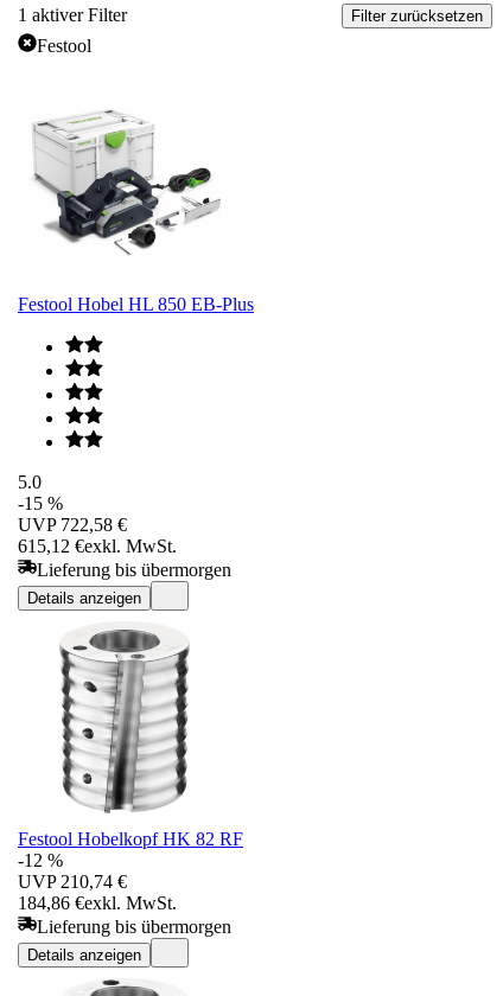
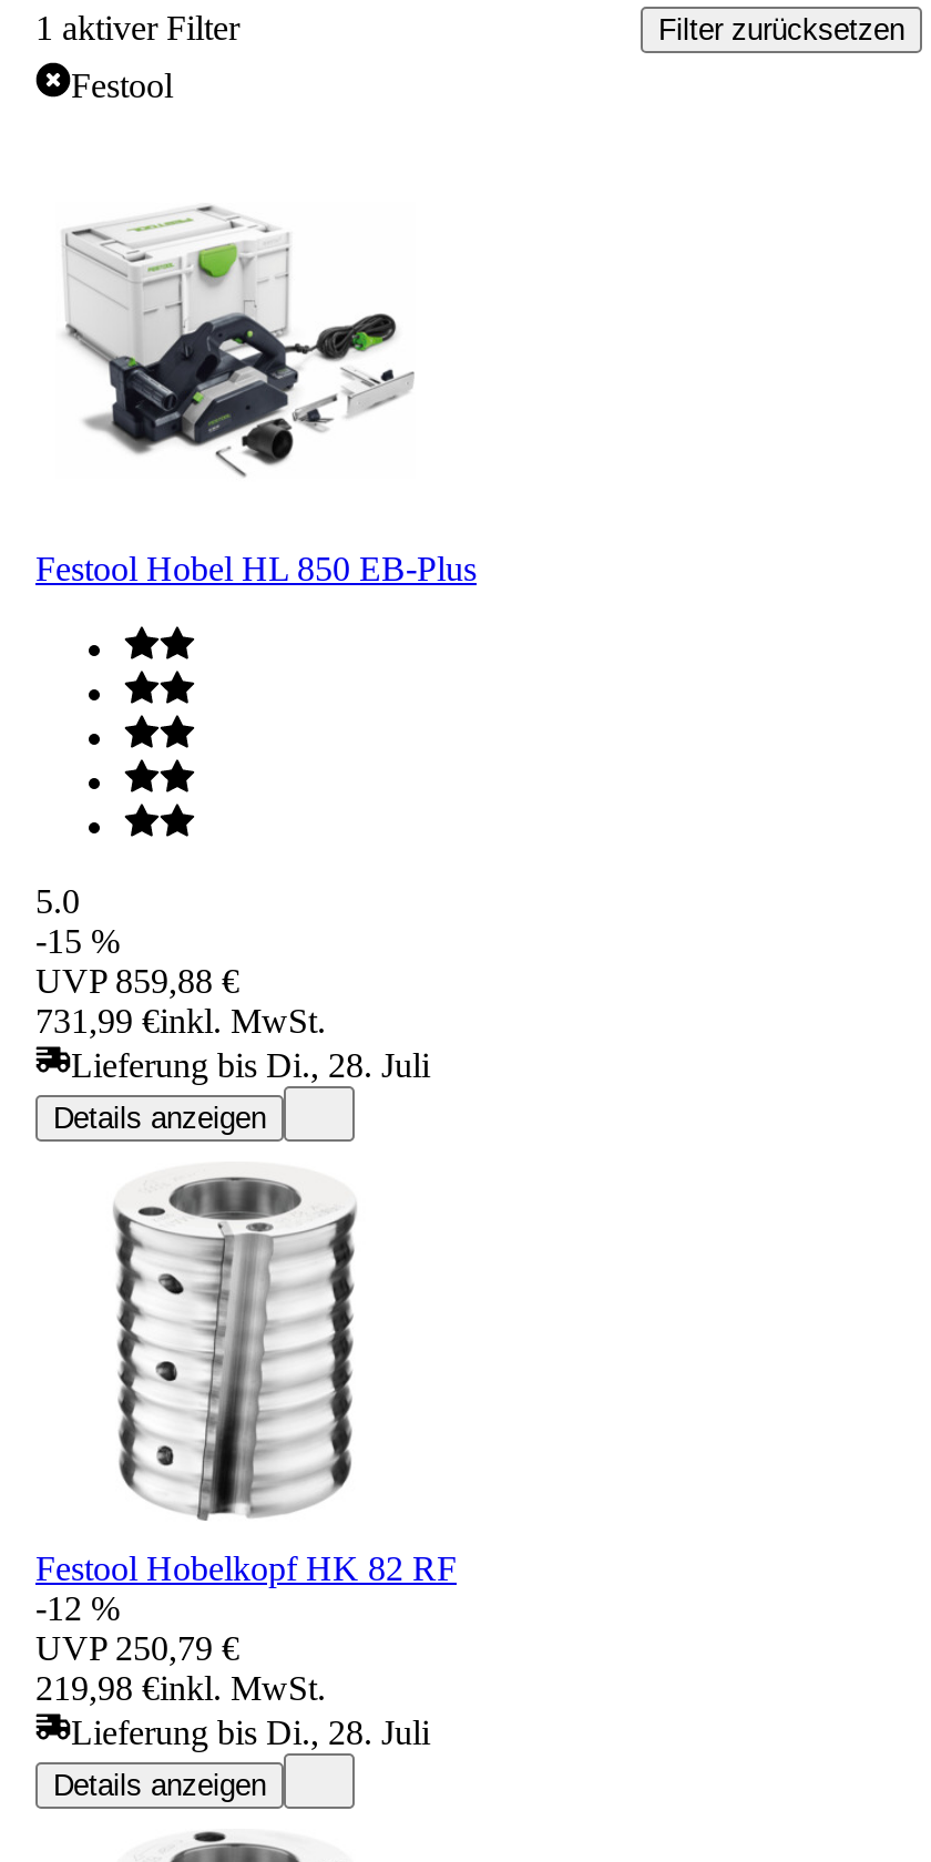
[18,514,231,580] UVP 722,58 € | 615,12 €exkl. MwSt. | Lieferung bis übermorgen -> [35,962,430,1084] UVP 859,88 € | 731,99 €inkl. MwSt. | Lieferung bis Di., 28. Juli
[18,871,231,937] UVP 210,74 € | 184,86 €exkl. MwSt. | Lieferung bis übermorgen -> [35,1629,430,1751] UVP 250,79 € | 219,98 €inkl. MwSt. | Lieferung bis Di., 28. Juli

